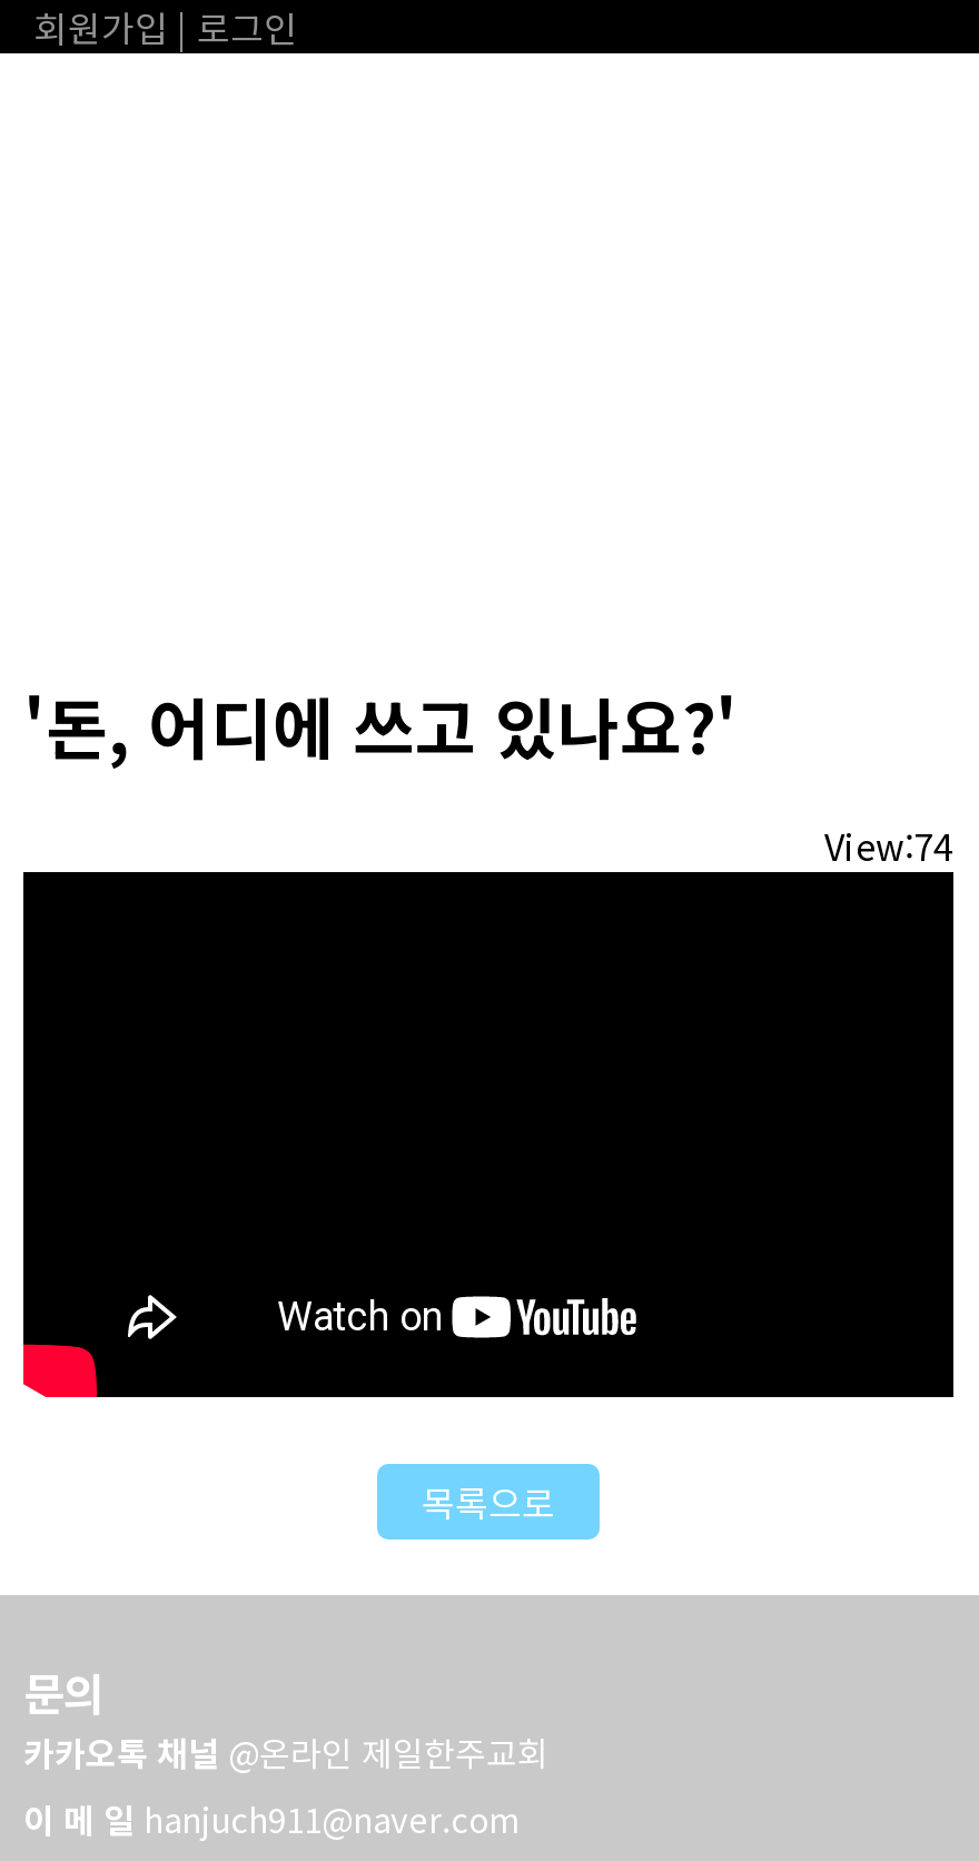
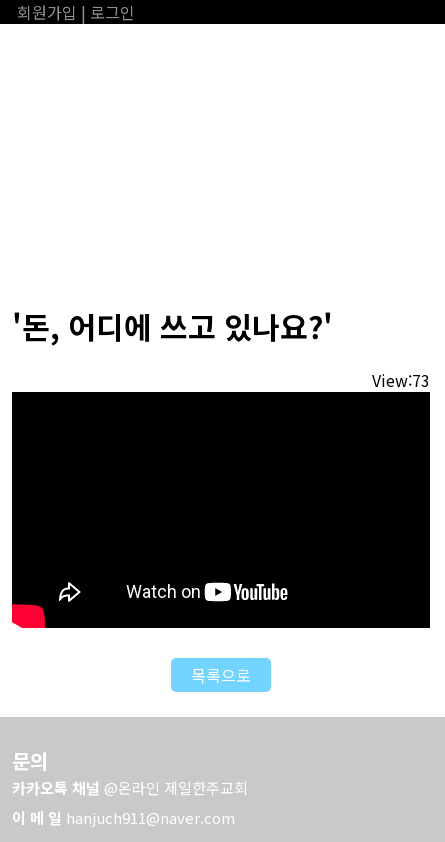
[824,819,953,872] View:74 -> [372,368,430,392] View:73

